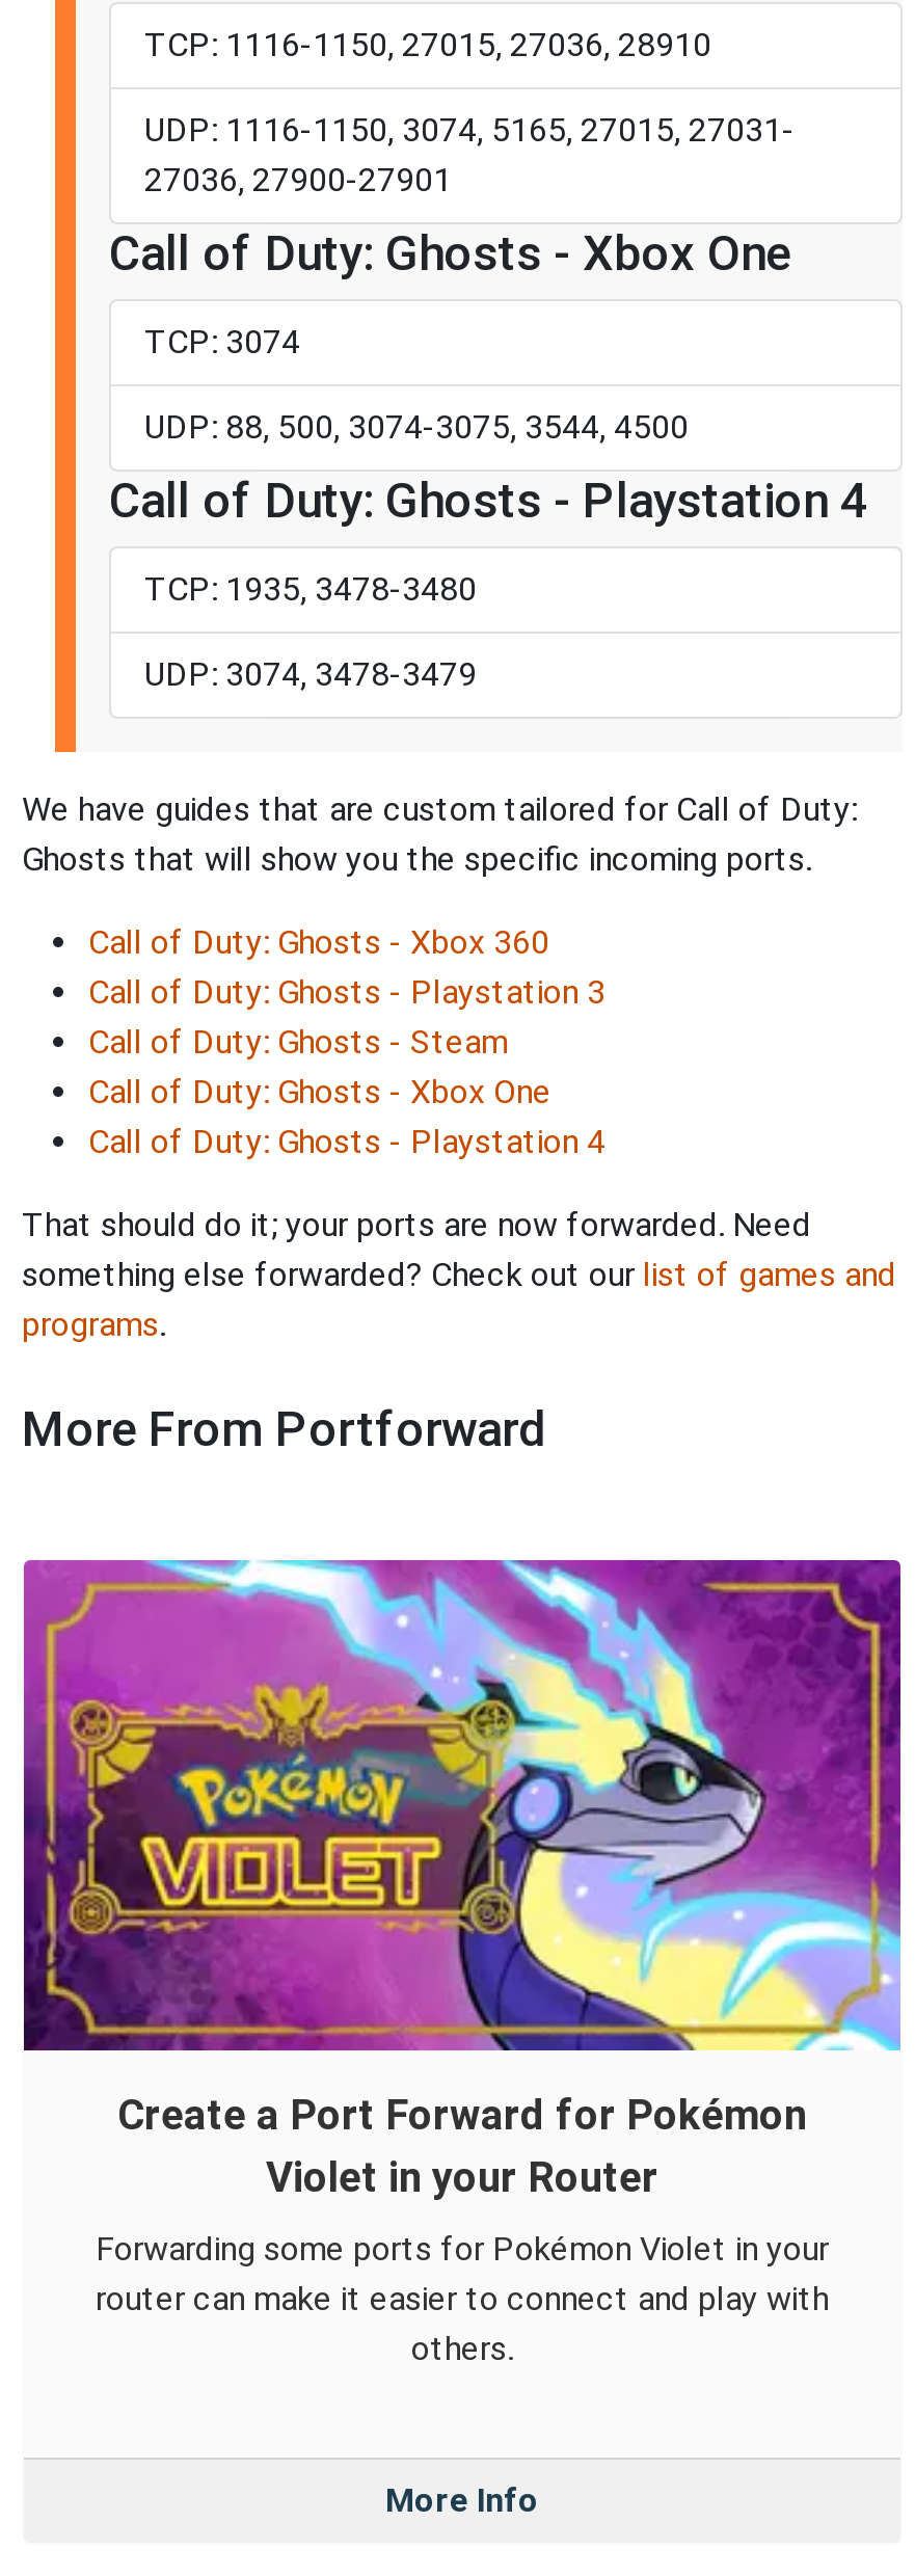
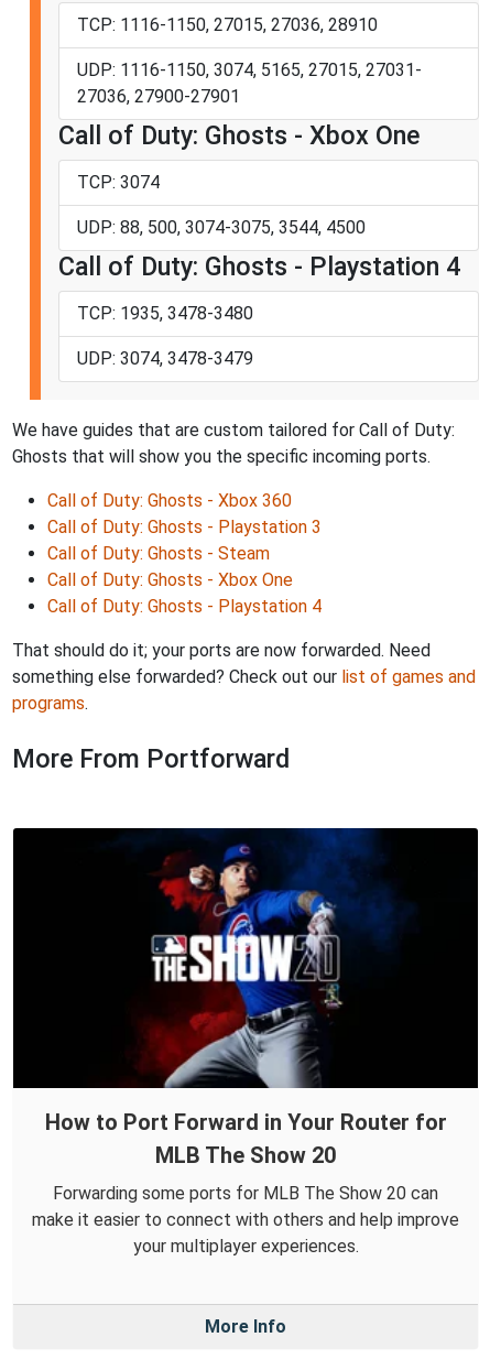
[22,1558,903,2202] [image] | Create a Port Forward for Pokémon | Violet in your Router -> [12,827,479,1168] [image] | How to Port Forward in Your Router for | MLB The Show 20
[96,2229,829,2368] Forwarding some ports for Pokémon Violet in your | router can make it easier to connect and play with | others. -> [32,1183,459,1257] Forwarding some ports for MLB The Show 20 can | make it easier to connect with others and help improve | your multiplayer experiences.

